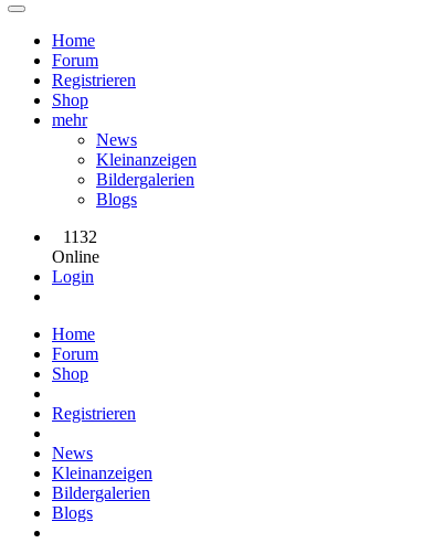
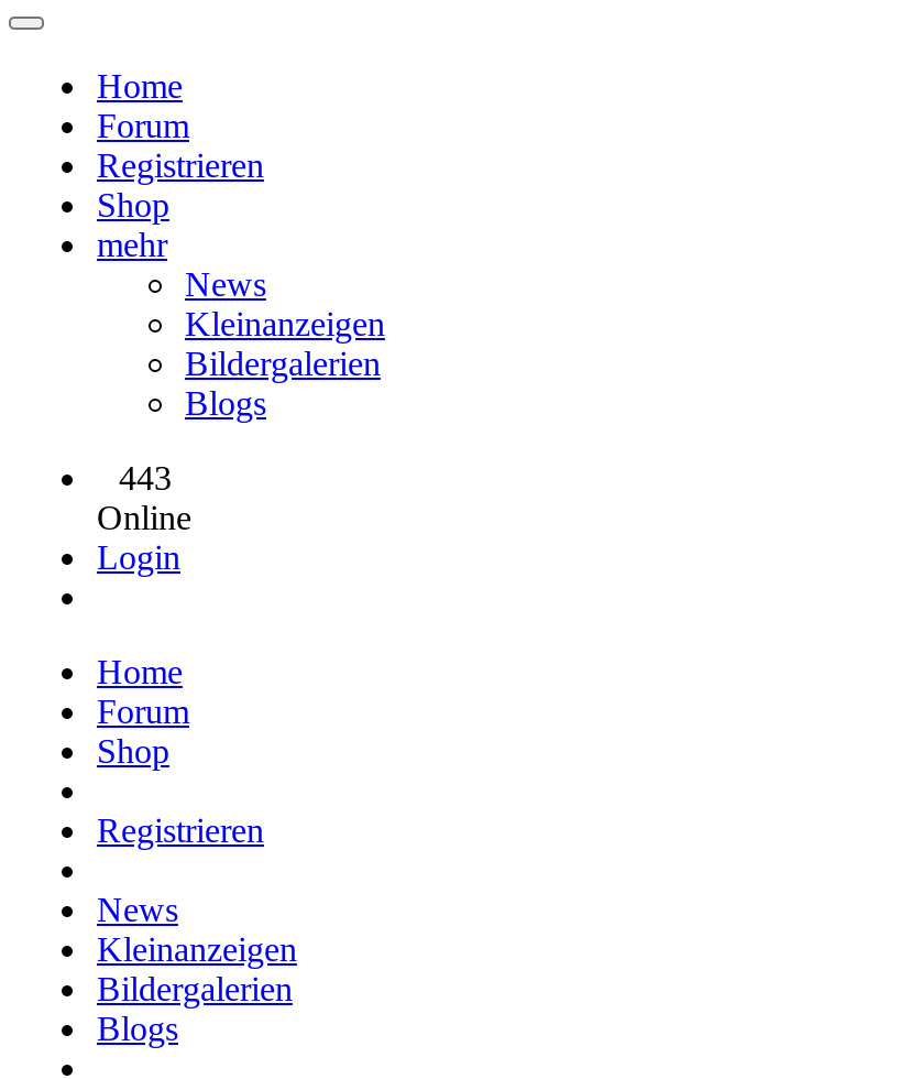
[63,227,97,246] 1132 -> [119,459,172,497] 443

